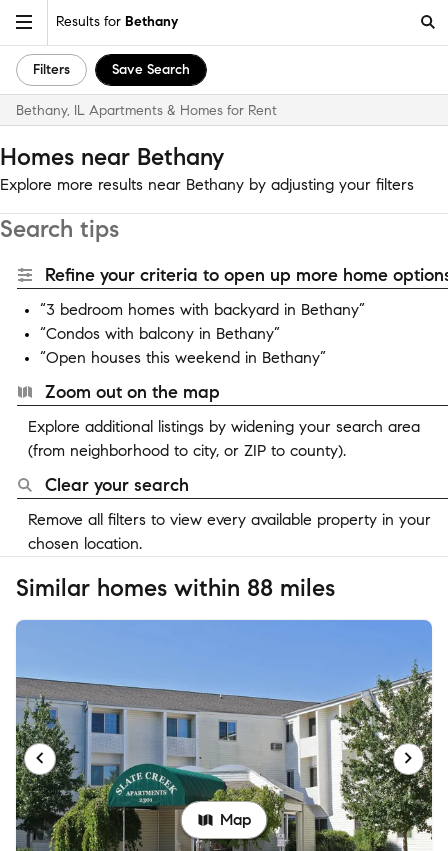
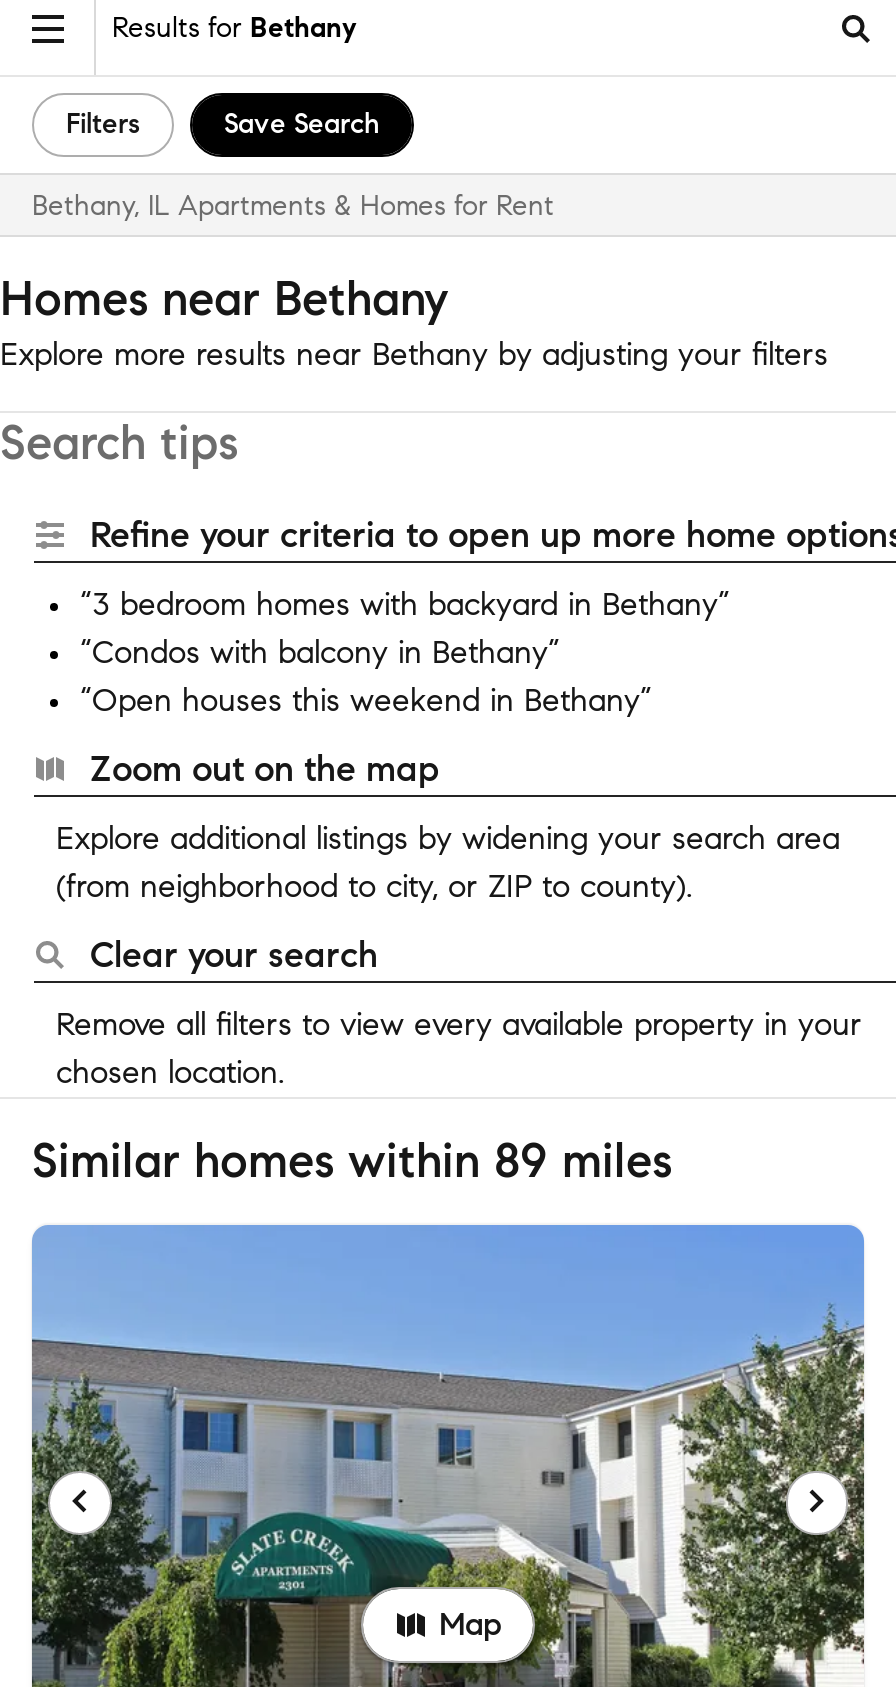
[16,573,335,603] Similar homes within 88 miles -> [32,1131,672,1191] Similar homes within 89 miles

